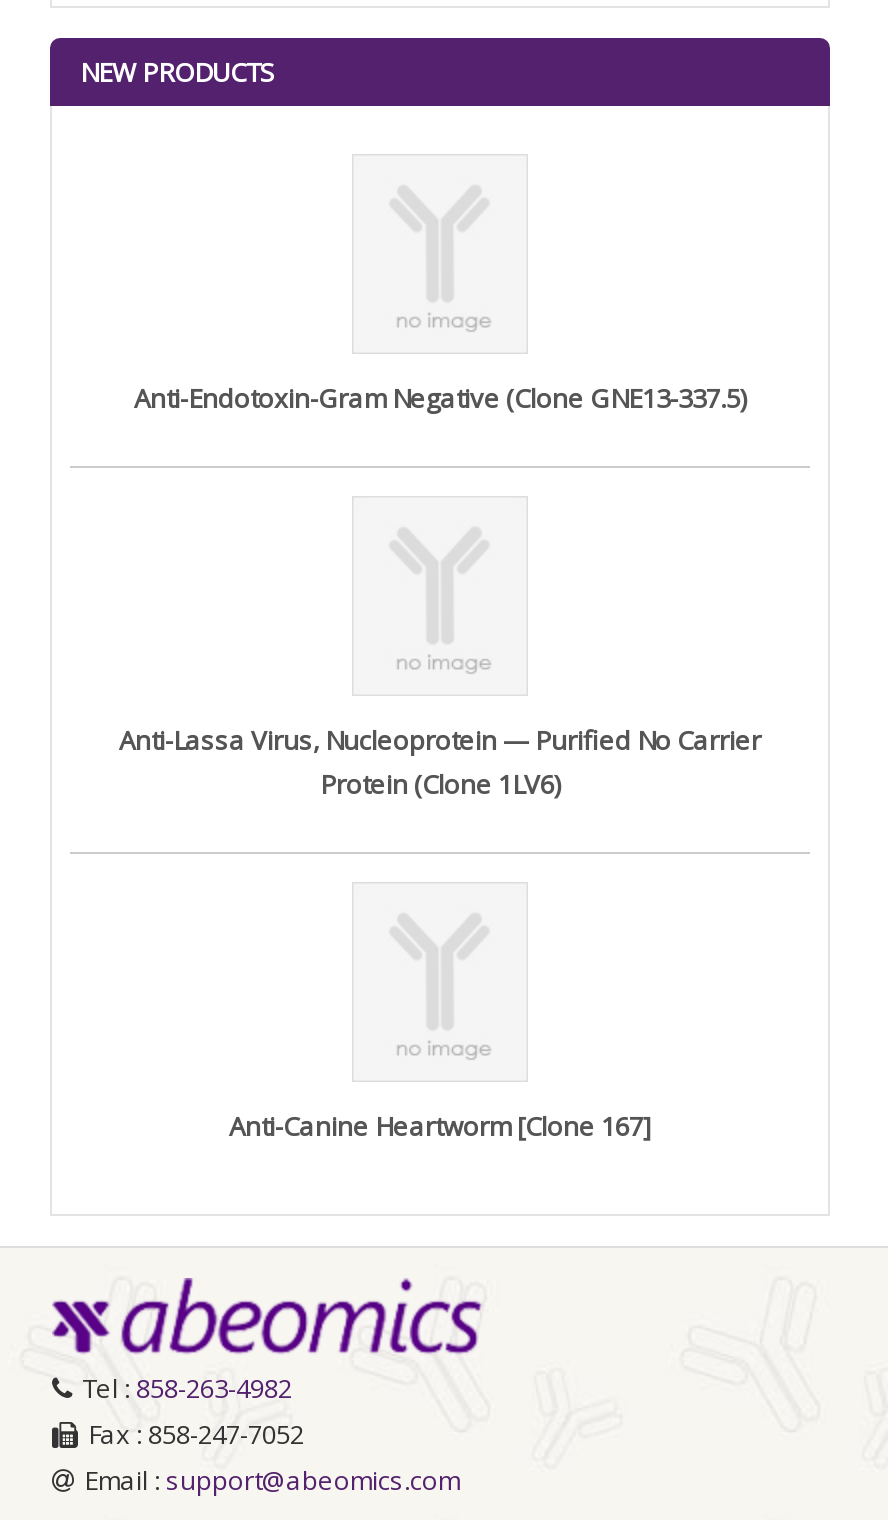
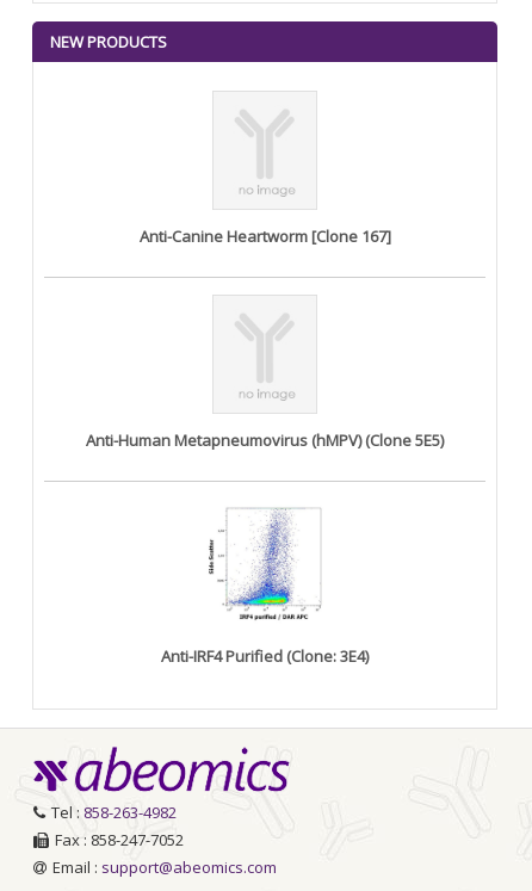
[134,379,746,415] Anti-Endotoxin-Gram Negative (Clone GNE13-337.5) -> none
[119,721,761,801] Anti-Lassa Virus, Nucleoprotein — Purified No Carrier | Protein (Clone 1LV6) -> none
moved [229,1107,651,1143] -> [139,225,391,246]: Anti-Canine Heartworm [Clone 167]
none -> [86,429,444,450] Anti-Human Metapneumovirus (hMPV) (Clone 5E5)
none -> [161,508,369,666] [image] | Anti-IRF4 Purified (Clone: 3E4)

